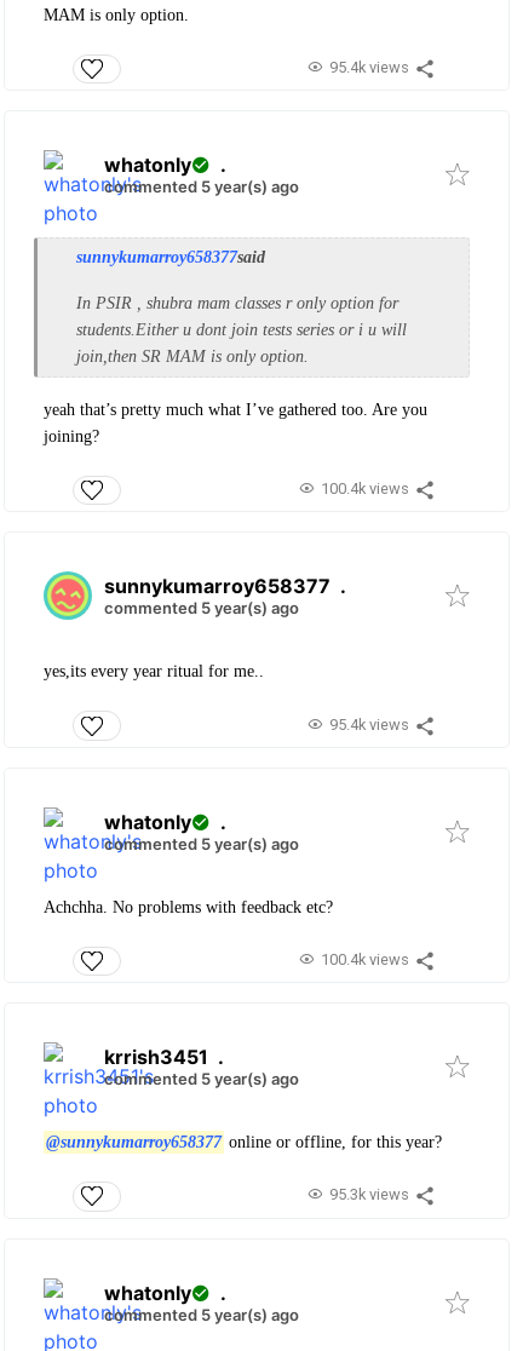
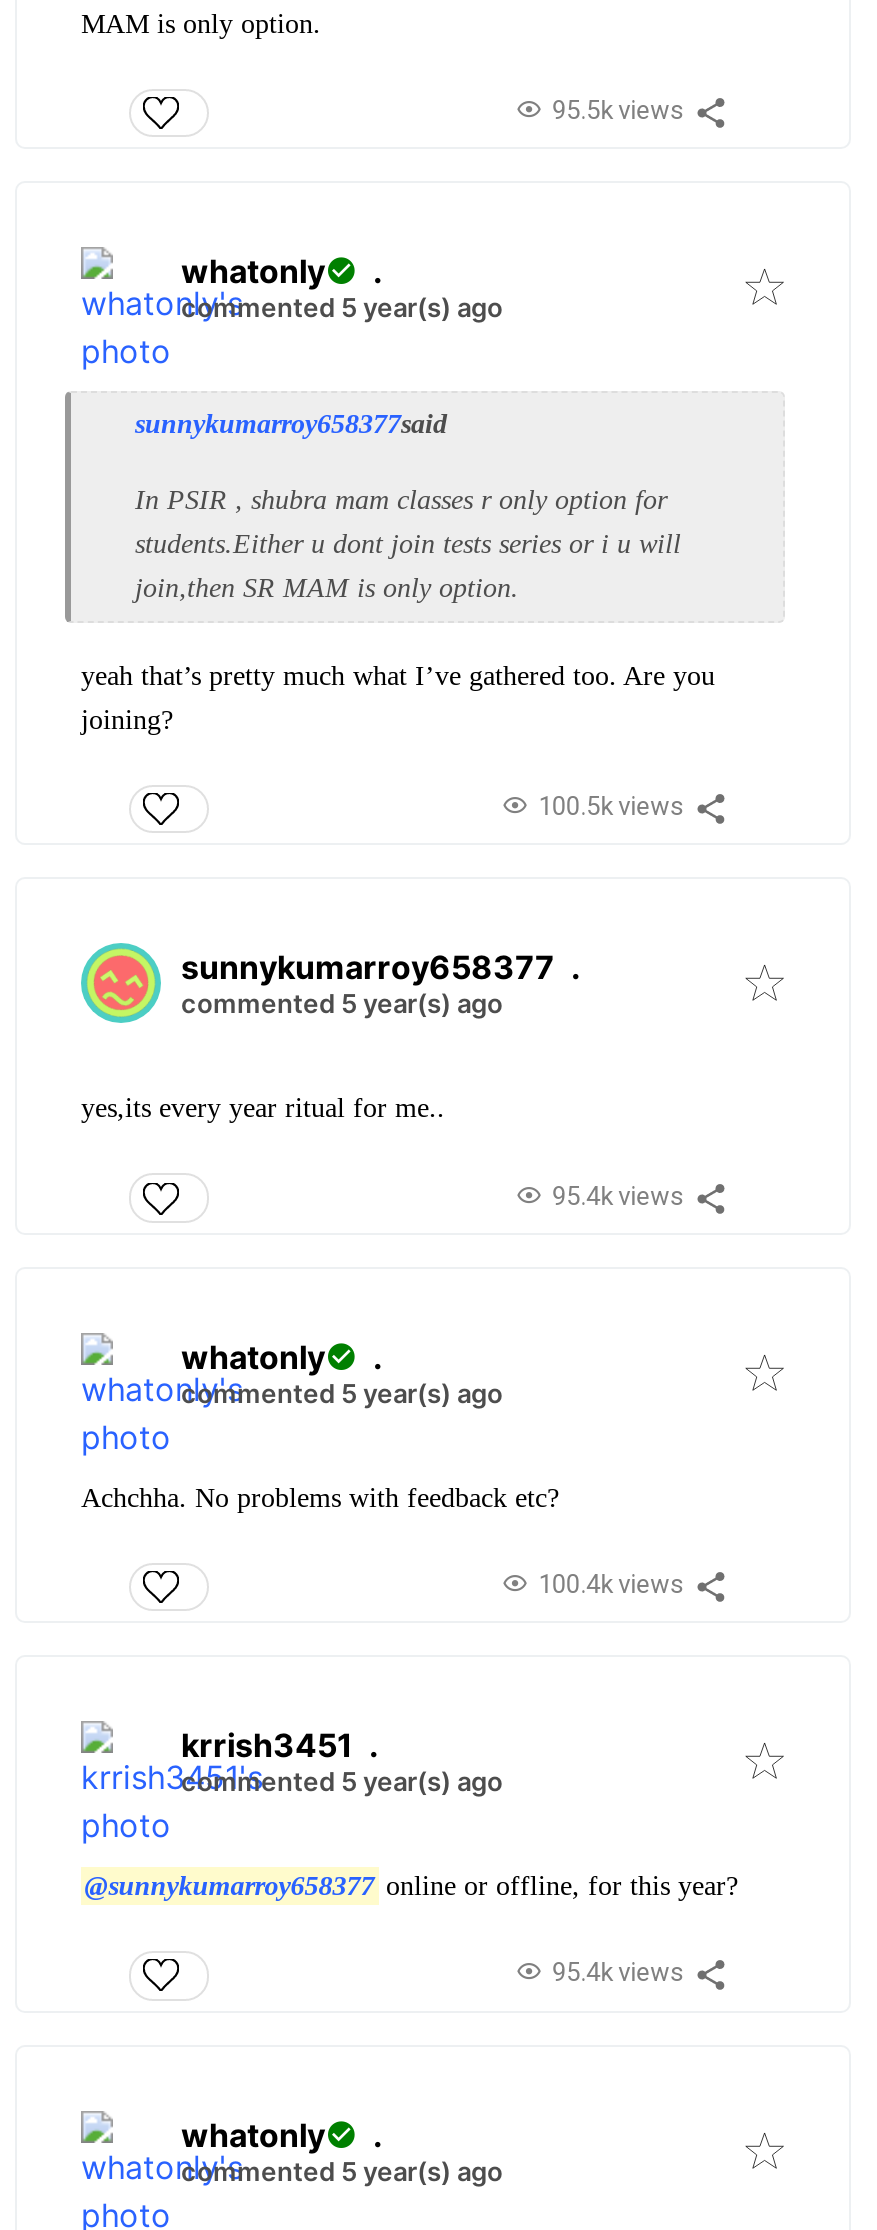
[329,58,409,76] 95.4k views -> [552,95,684,125] 95.5k views
[320,480,409,498] 100.4k views -> [538,791,684,821] 100.5k views
[329,1186,409,1204] 95.3k views -> [552,1958,684,1988] 95.4k views

